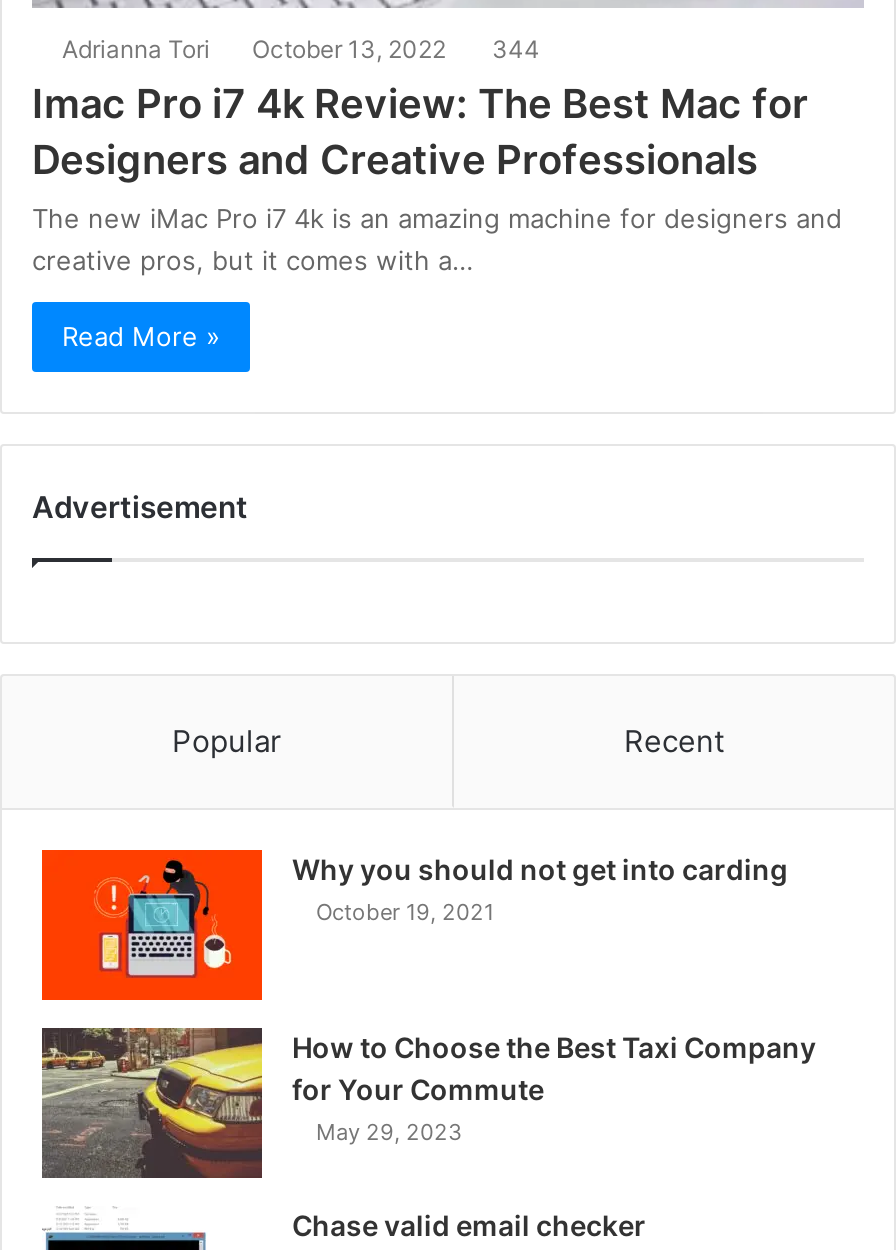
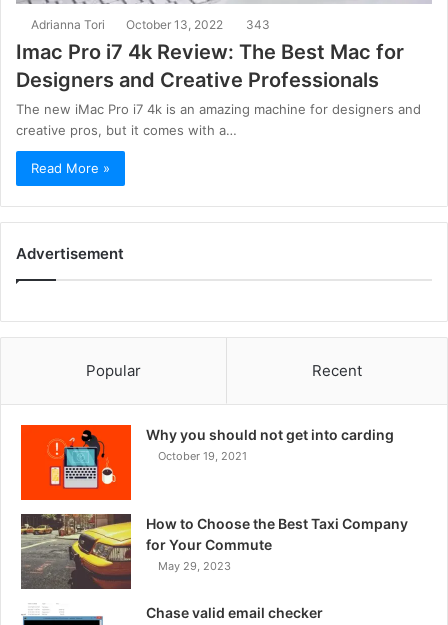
[62,34,540,64] Adrianna Tori October 13, 2022 344 -> [31,17,270,32] Adrianna Tori October 13, 2022 343

